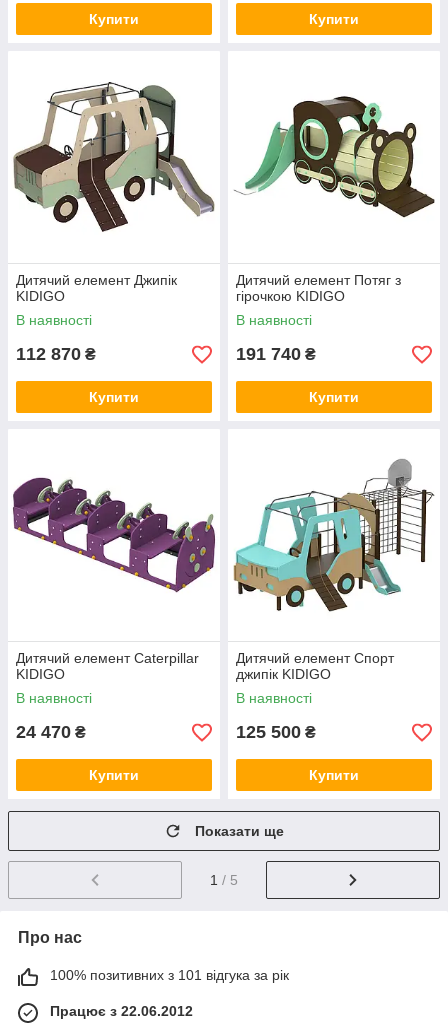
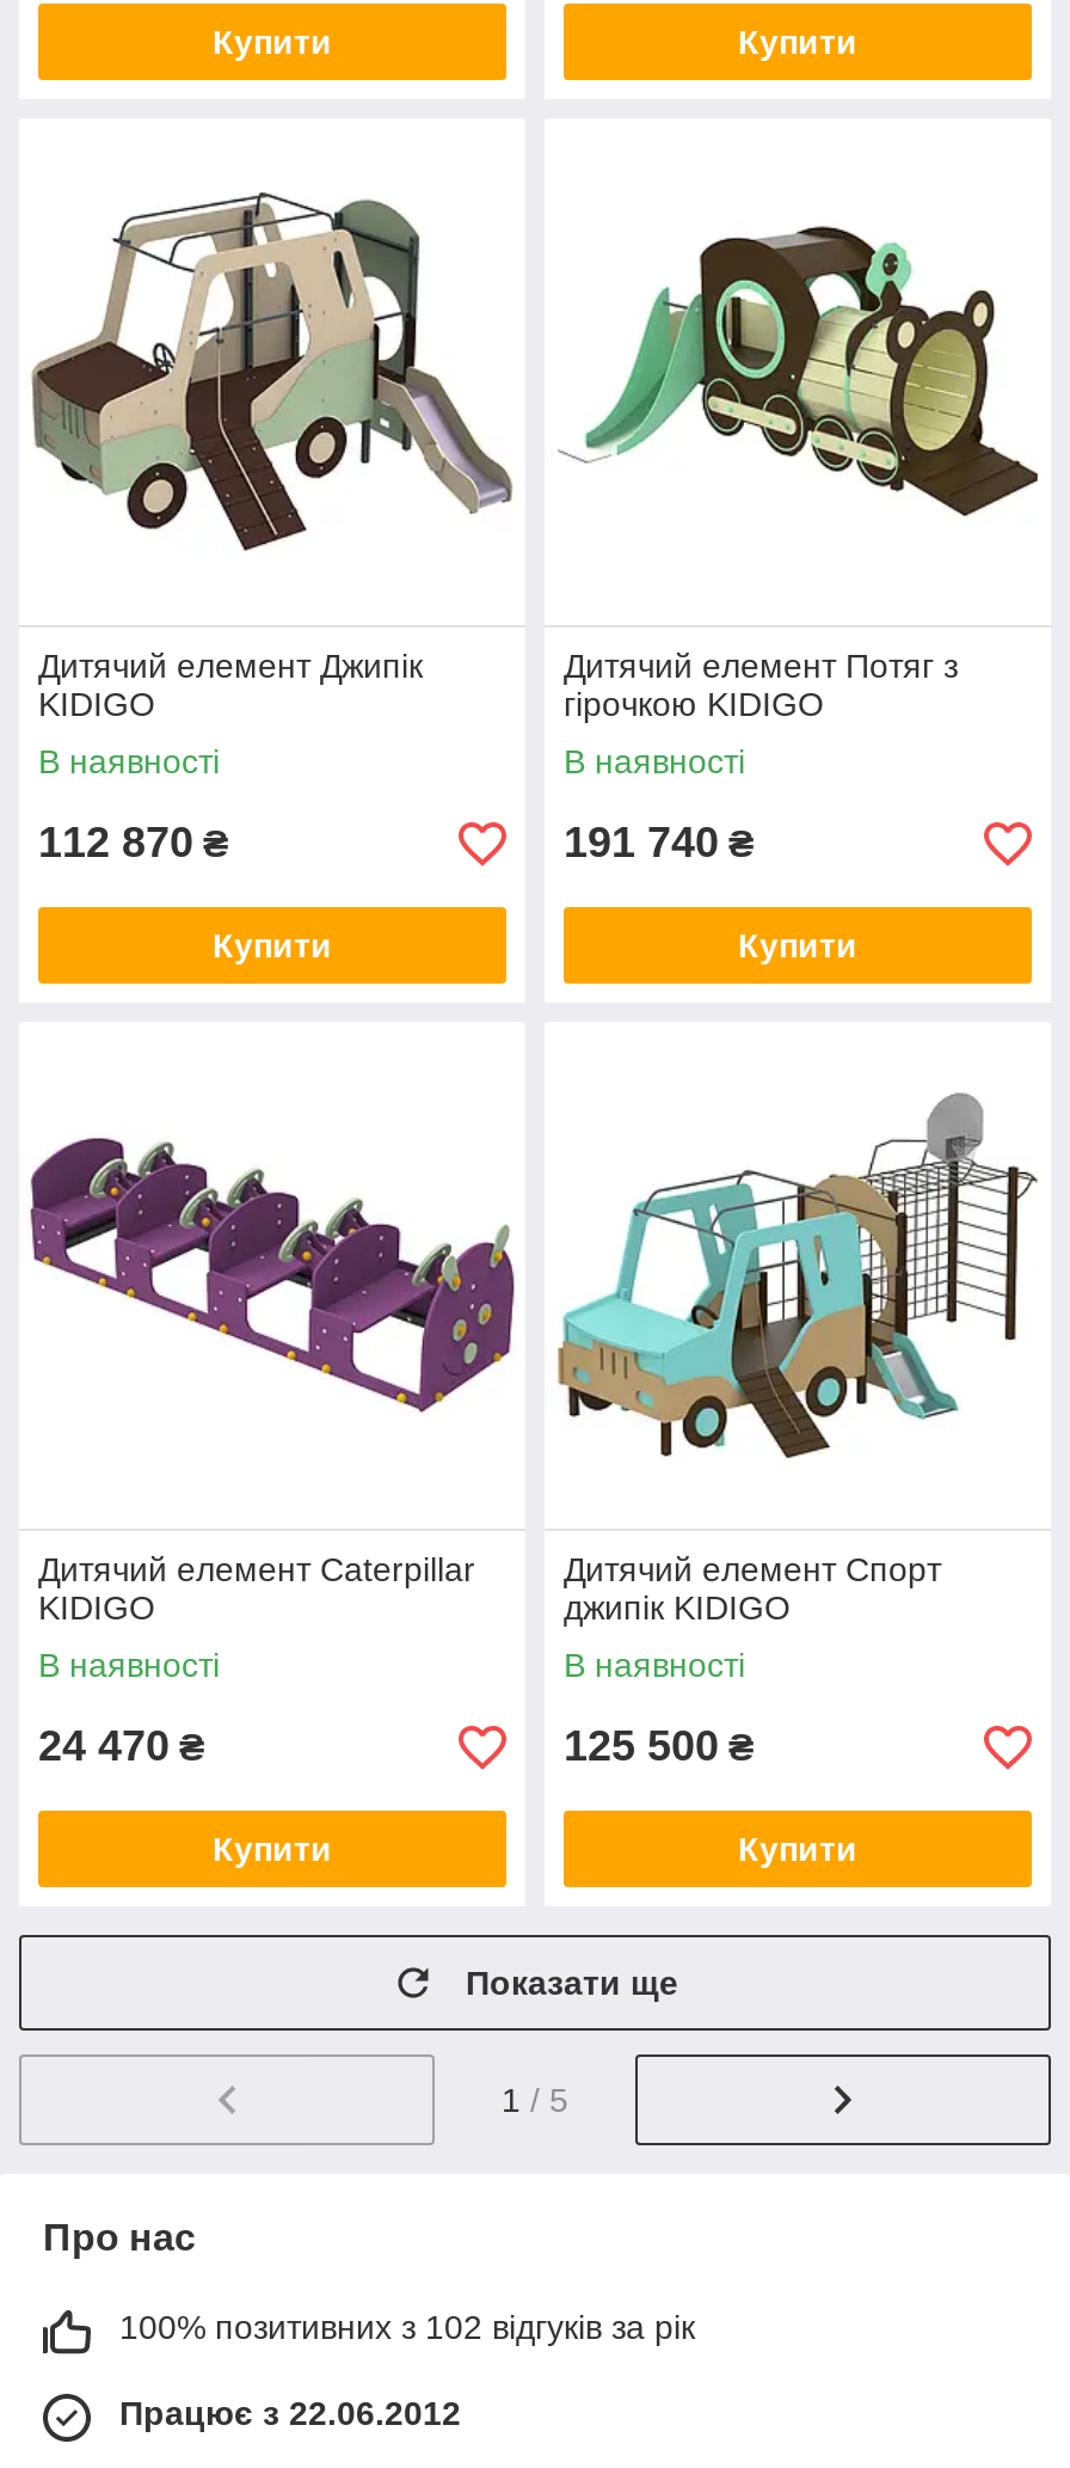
[50,967,289,983] 100% позитивних з 101 відгука за рік -> [119,2308,695,2346] 100% позитивних з 102 відгуків за рік

